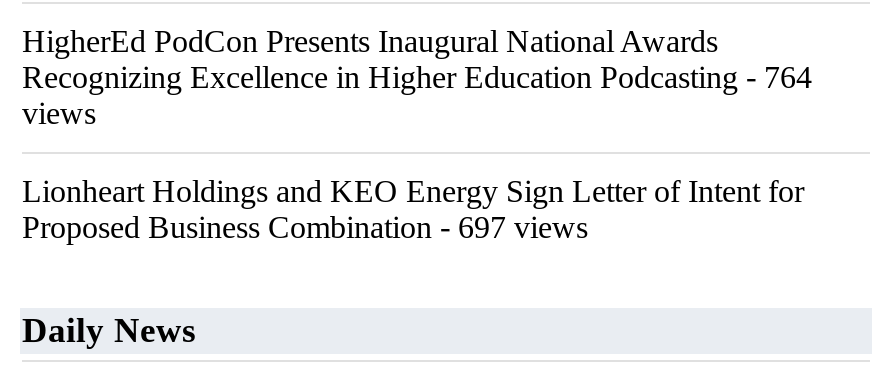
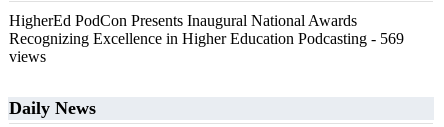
[22,60,812,94] Recognizing Excellence in Higher Education Podcasting - 764 -> [9,30,404,47] Recognizing Excellence in Higher Education Podcasting - 569
[22,174,804,244] Lionheart Holdings and KEO Energy Sign Letter of Intent for | Proposed Business Combination - 697 views -> none

